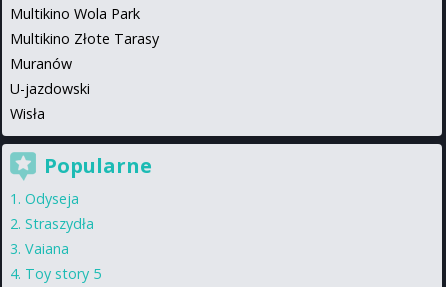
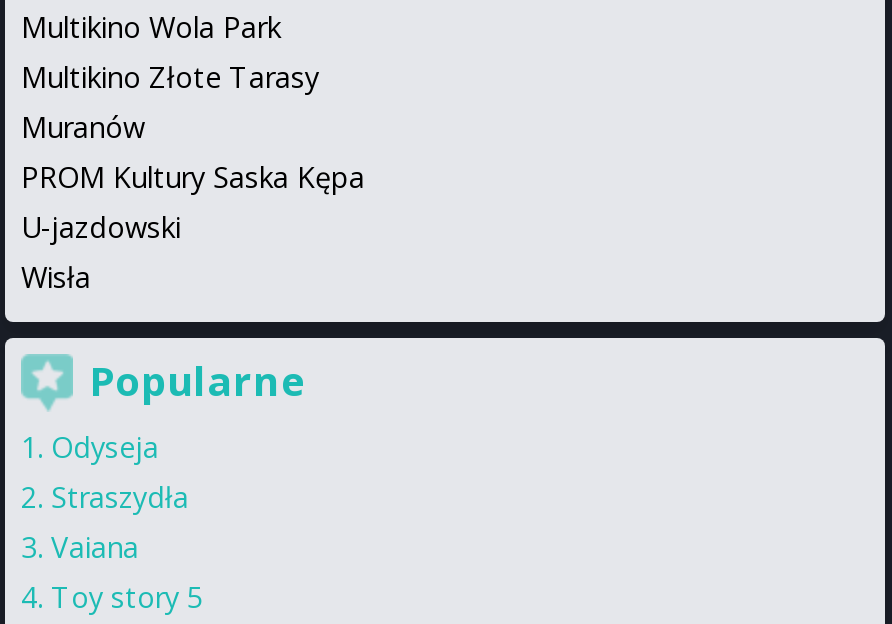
none -> [21,158,365,196] PROM Kultury Saska Kępa

